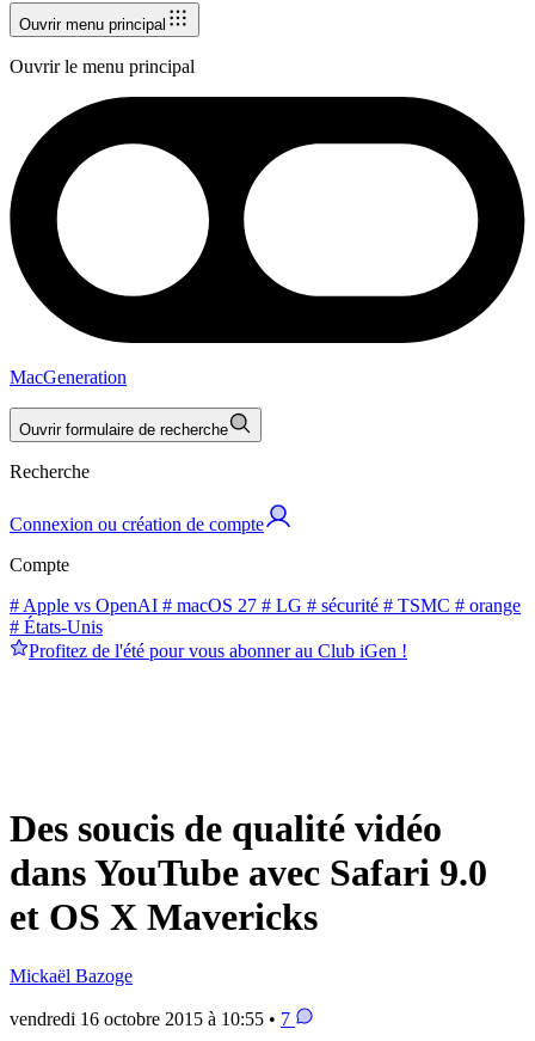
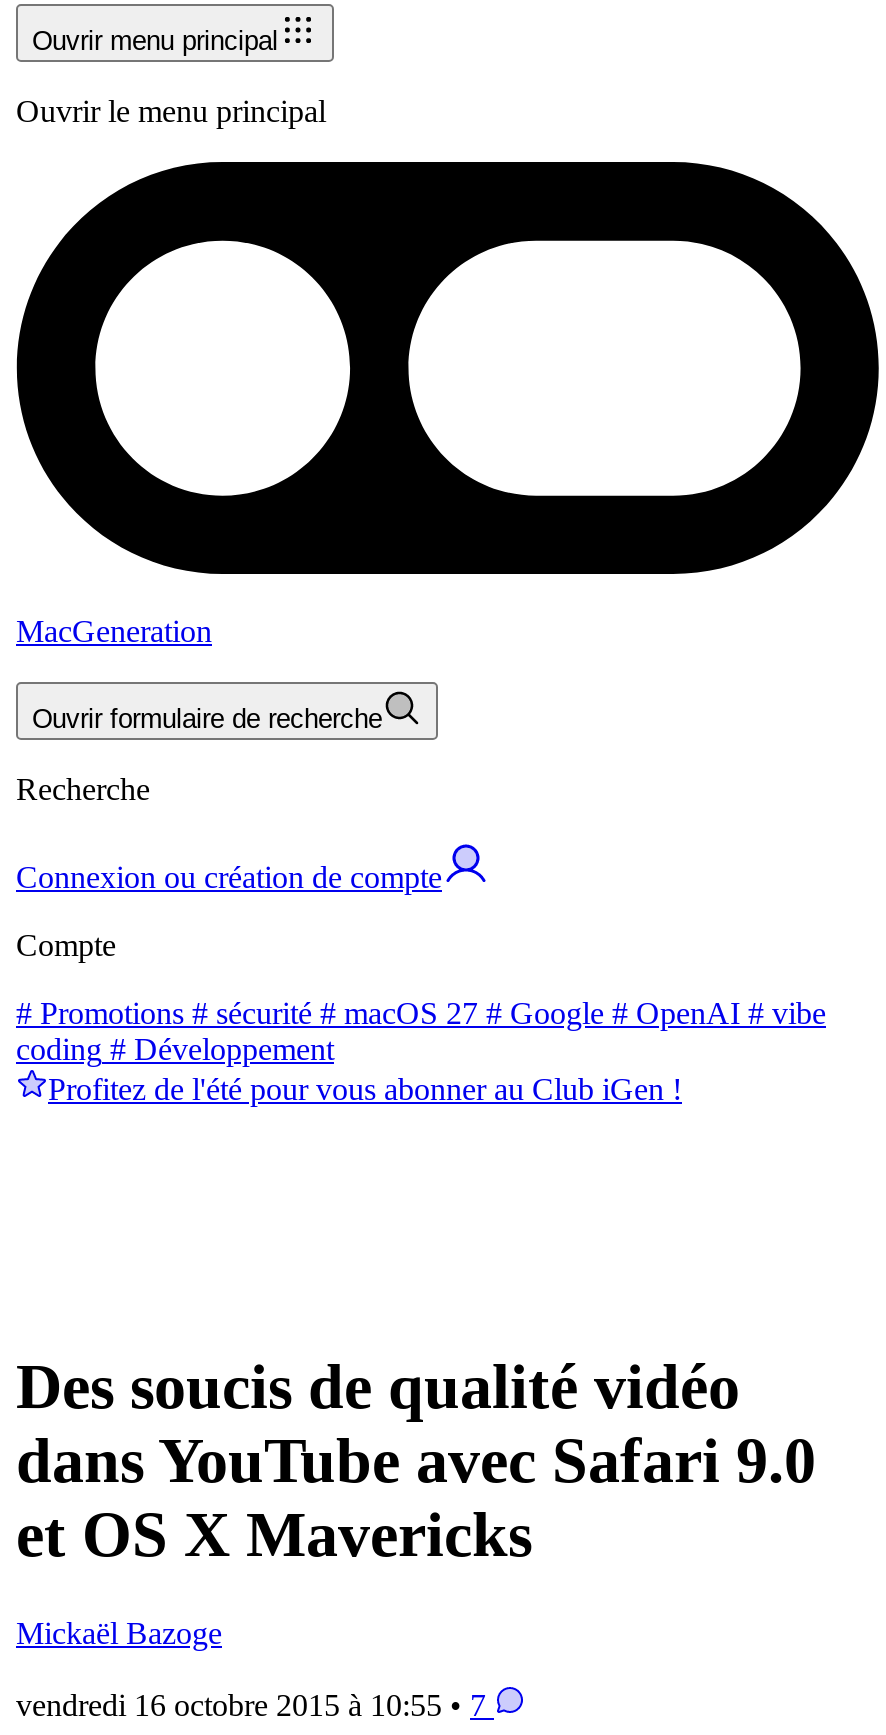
[10,595,521,637] # Apple vs OpenAI # macOS 27 # LG # sécurité # TSMC # orange | # États-Unis -> [16,995,826,1065] # Promotions # sécurité # macOS 27 # Google # OpenAI # vibe | coding # Développement

